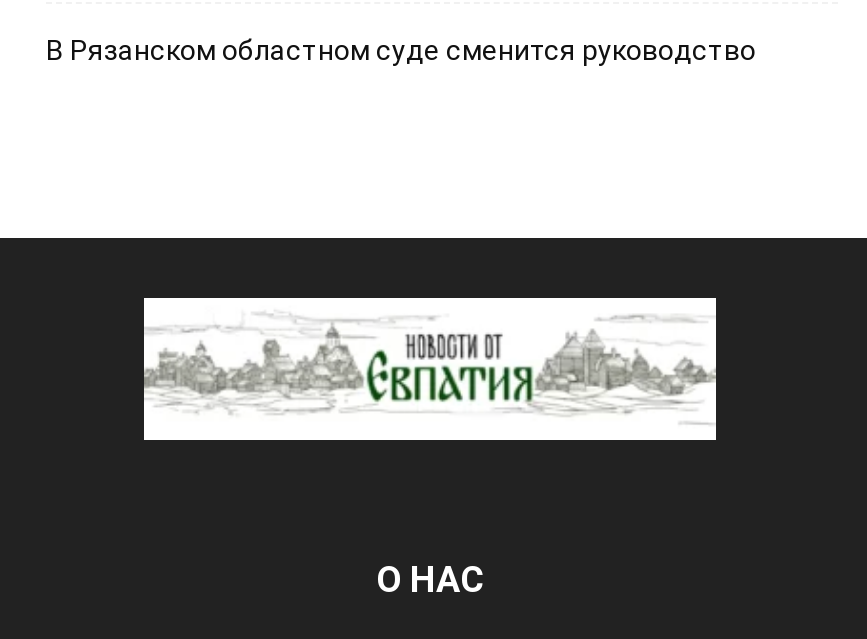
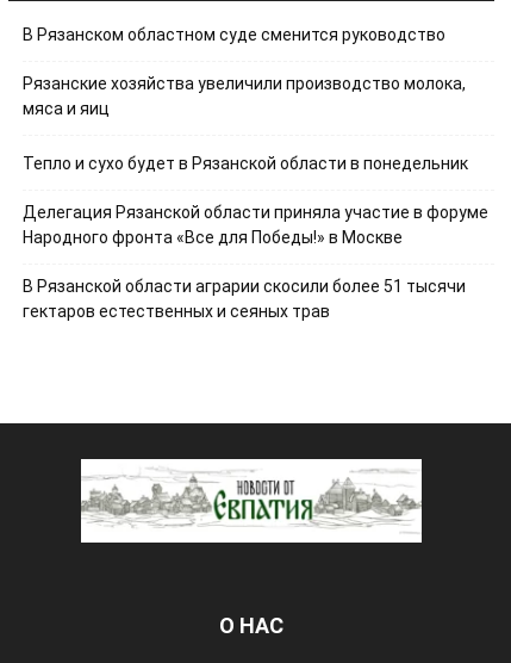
none -> [23,74,488,321] Рязанские хозяйства увеличили производство молока, | мяса и яиц | Тепло и сухо будет в Рязанской области в понедельник | Делегация Рязанской области приняла участие в форуме | Народного фронта «Все для Победы!» в Москве | В Рязанской области аграрии скосили более 51 тысячи | гектаров естественных и сеяных трав

